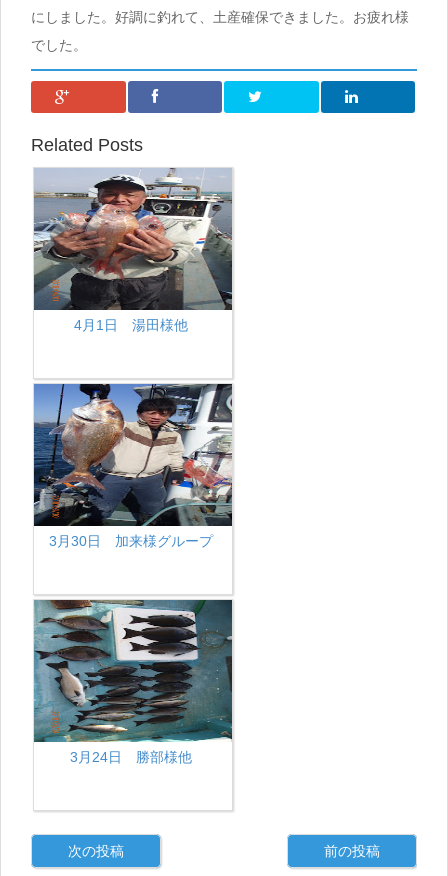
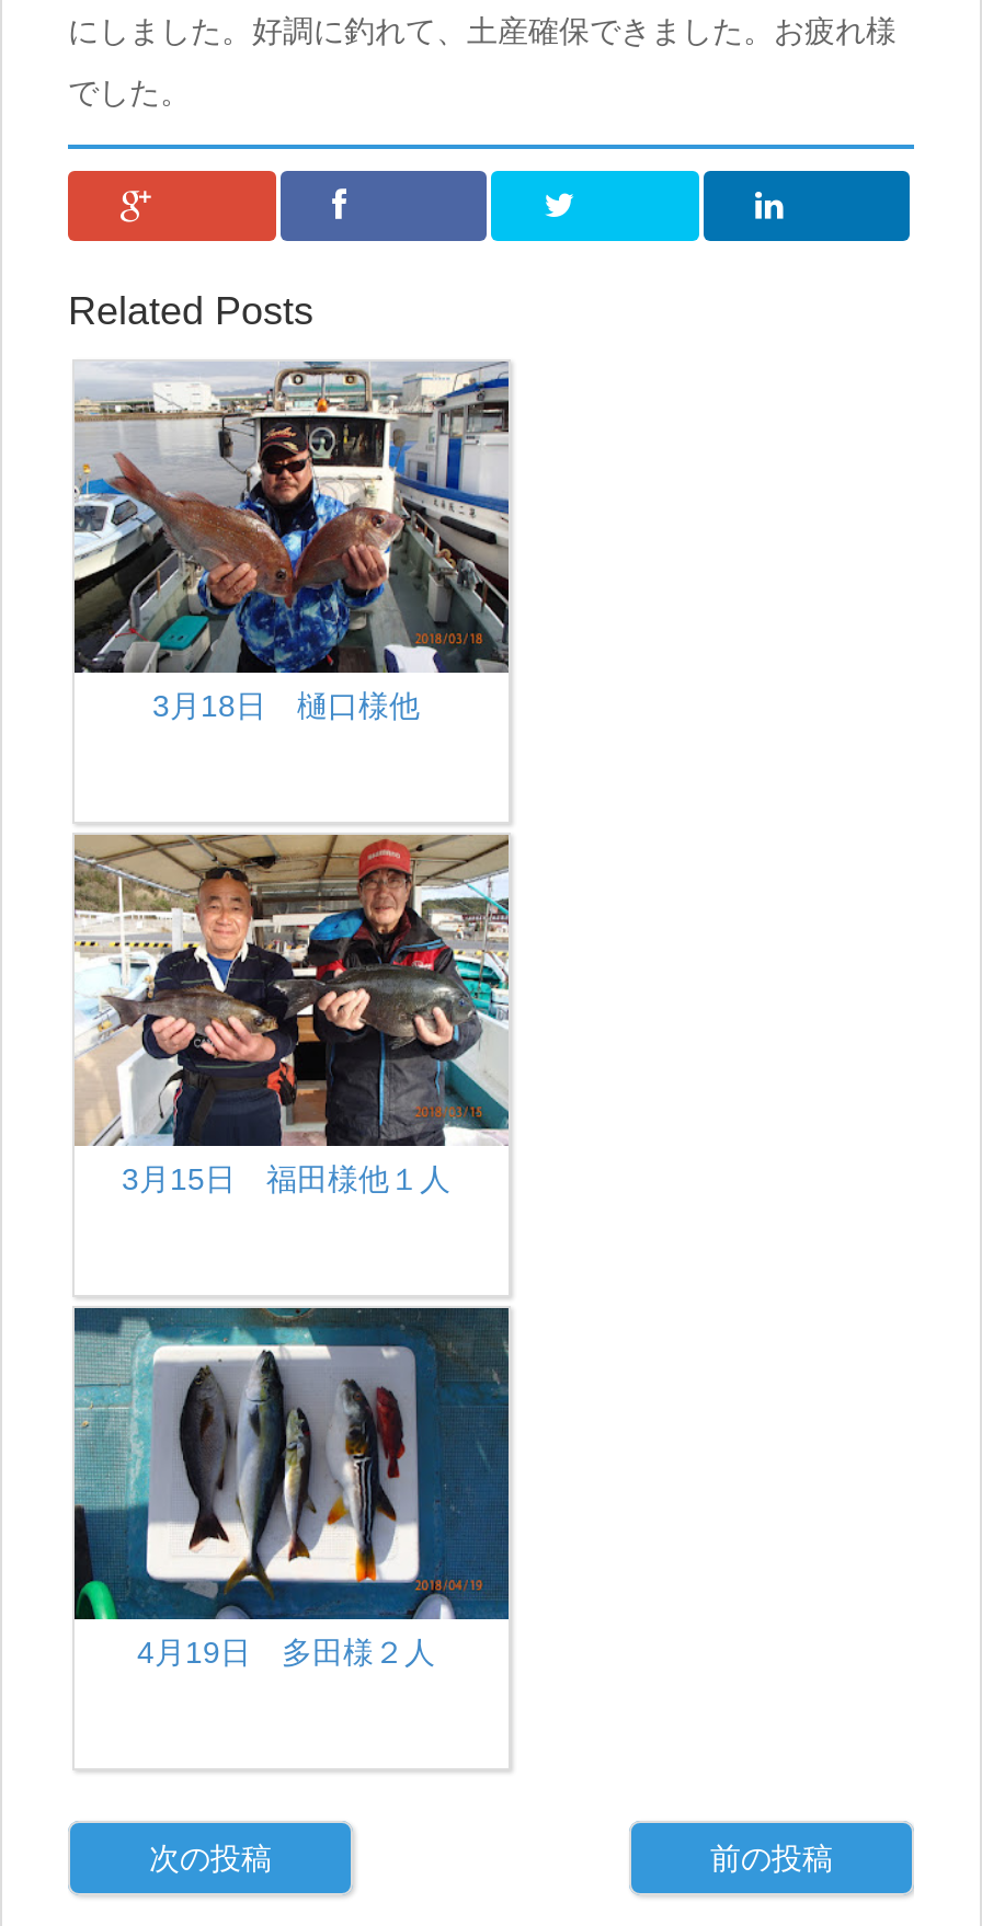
[33,168,232,333] [image] | 4月1日 湯田様他 -> [72,362,511,723] [image] | 3月18日 樋口様他
[33,383,233,549] [image] | 3月30日 加来様グループ -> [72,833,509,1196] [image] | 3月15日 福田様他１人
[33,599,232,765] [image] | 3月24日 勝部様他 -> [72,1306,511,1669] [image] | 4月19日 多田様２人

